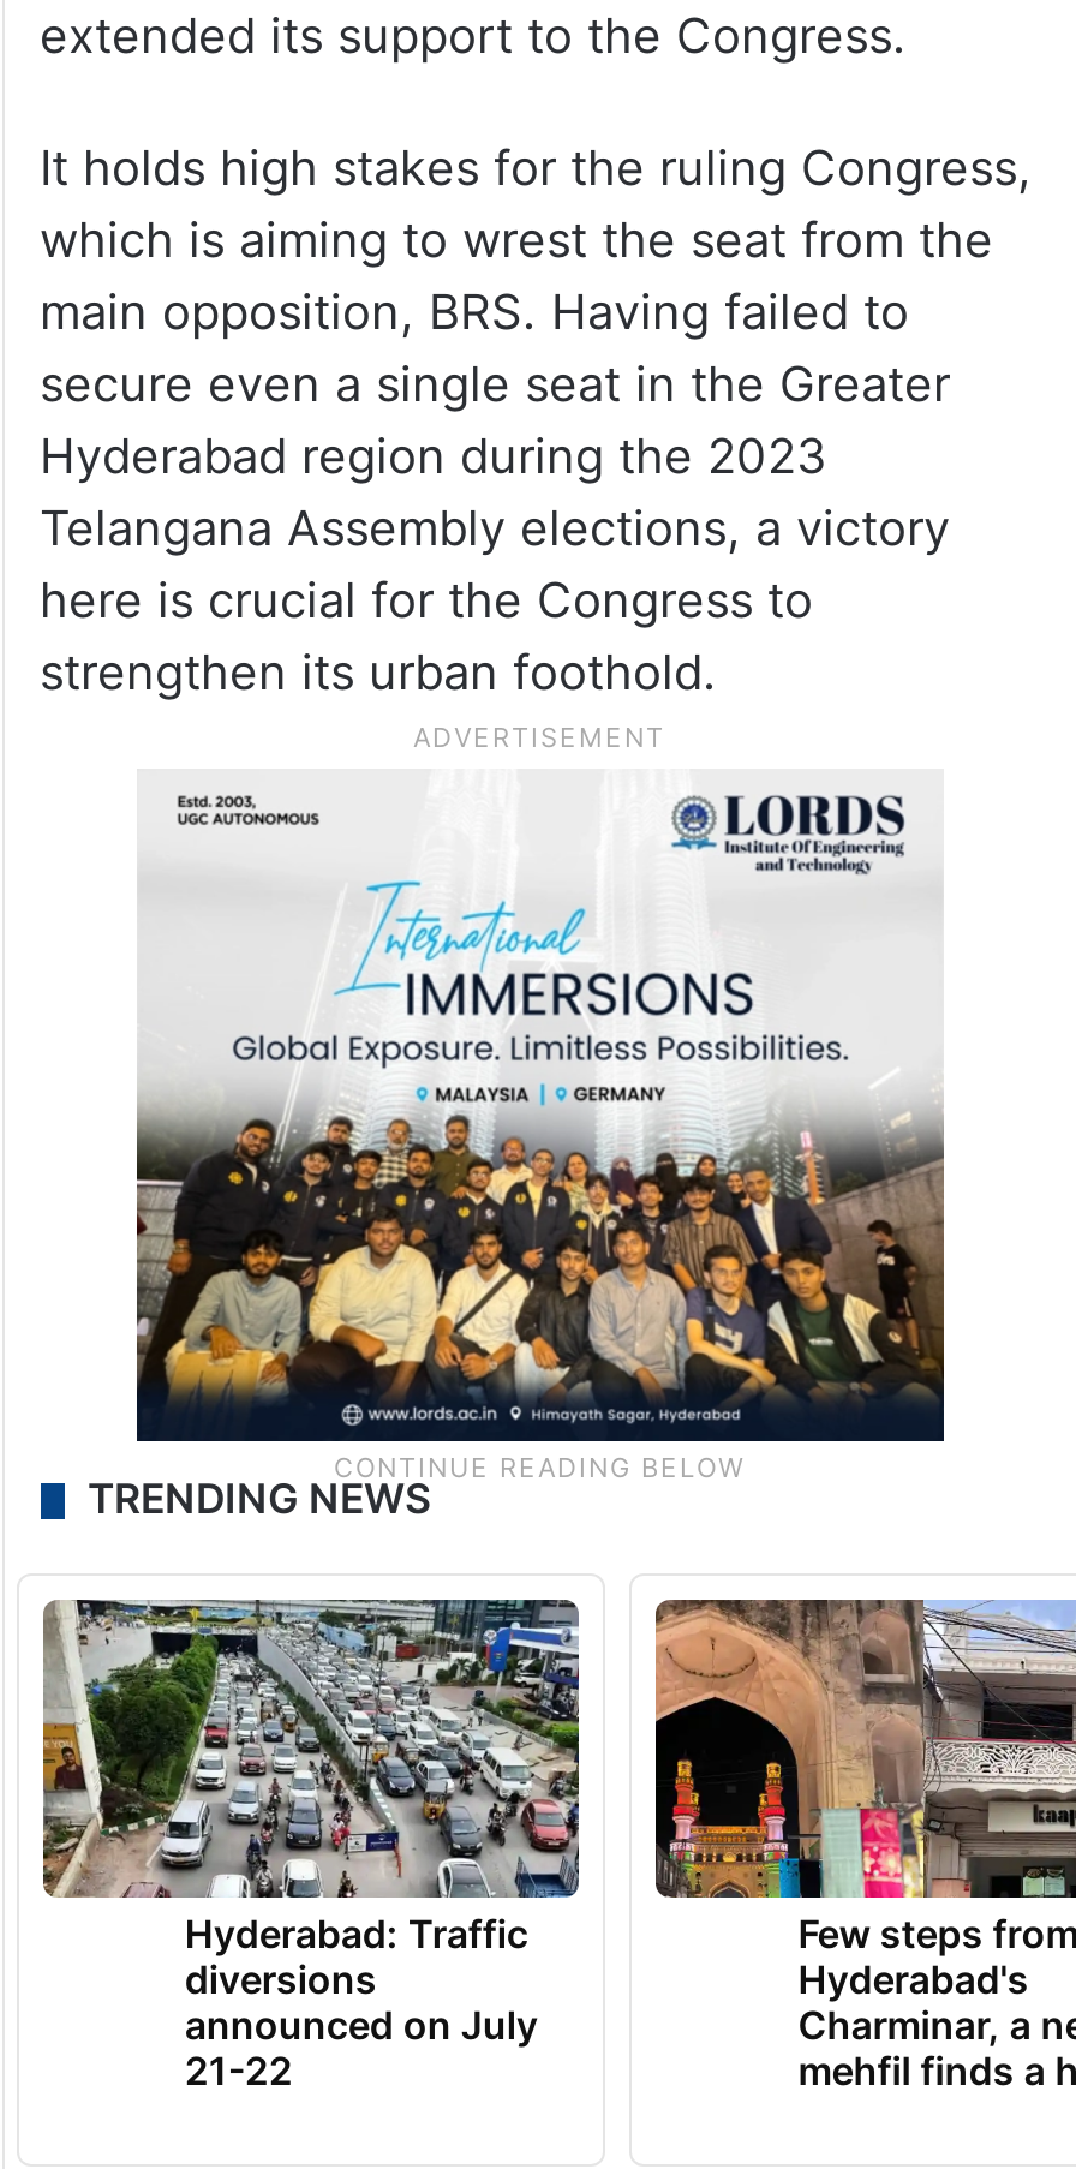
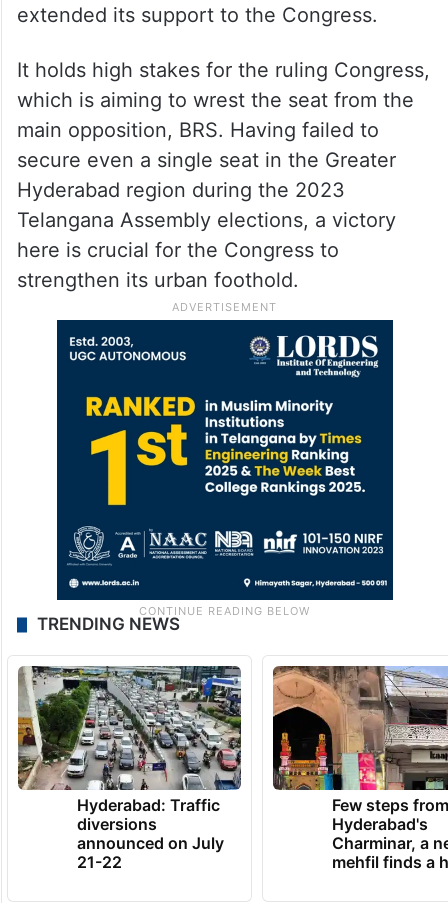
[134,769,946,1436] [image] -> [56,319,394,599] [image]

